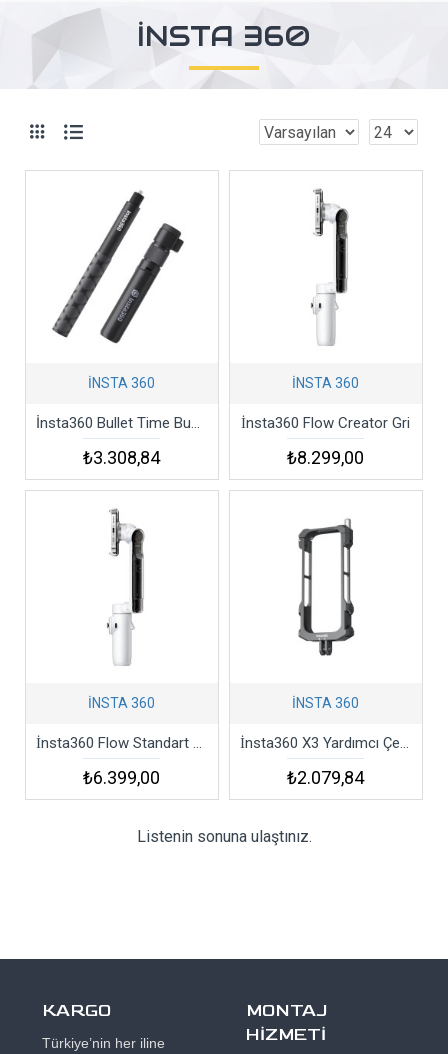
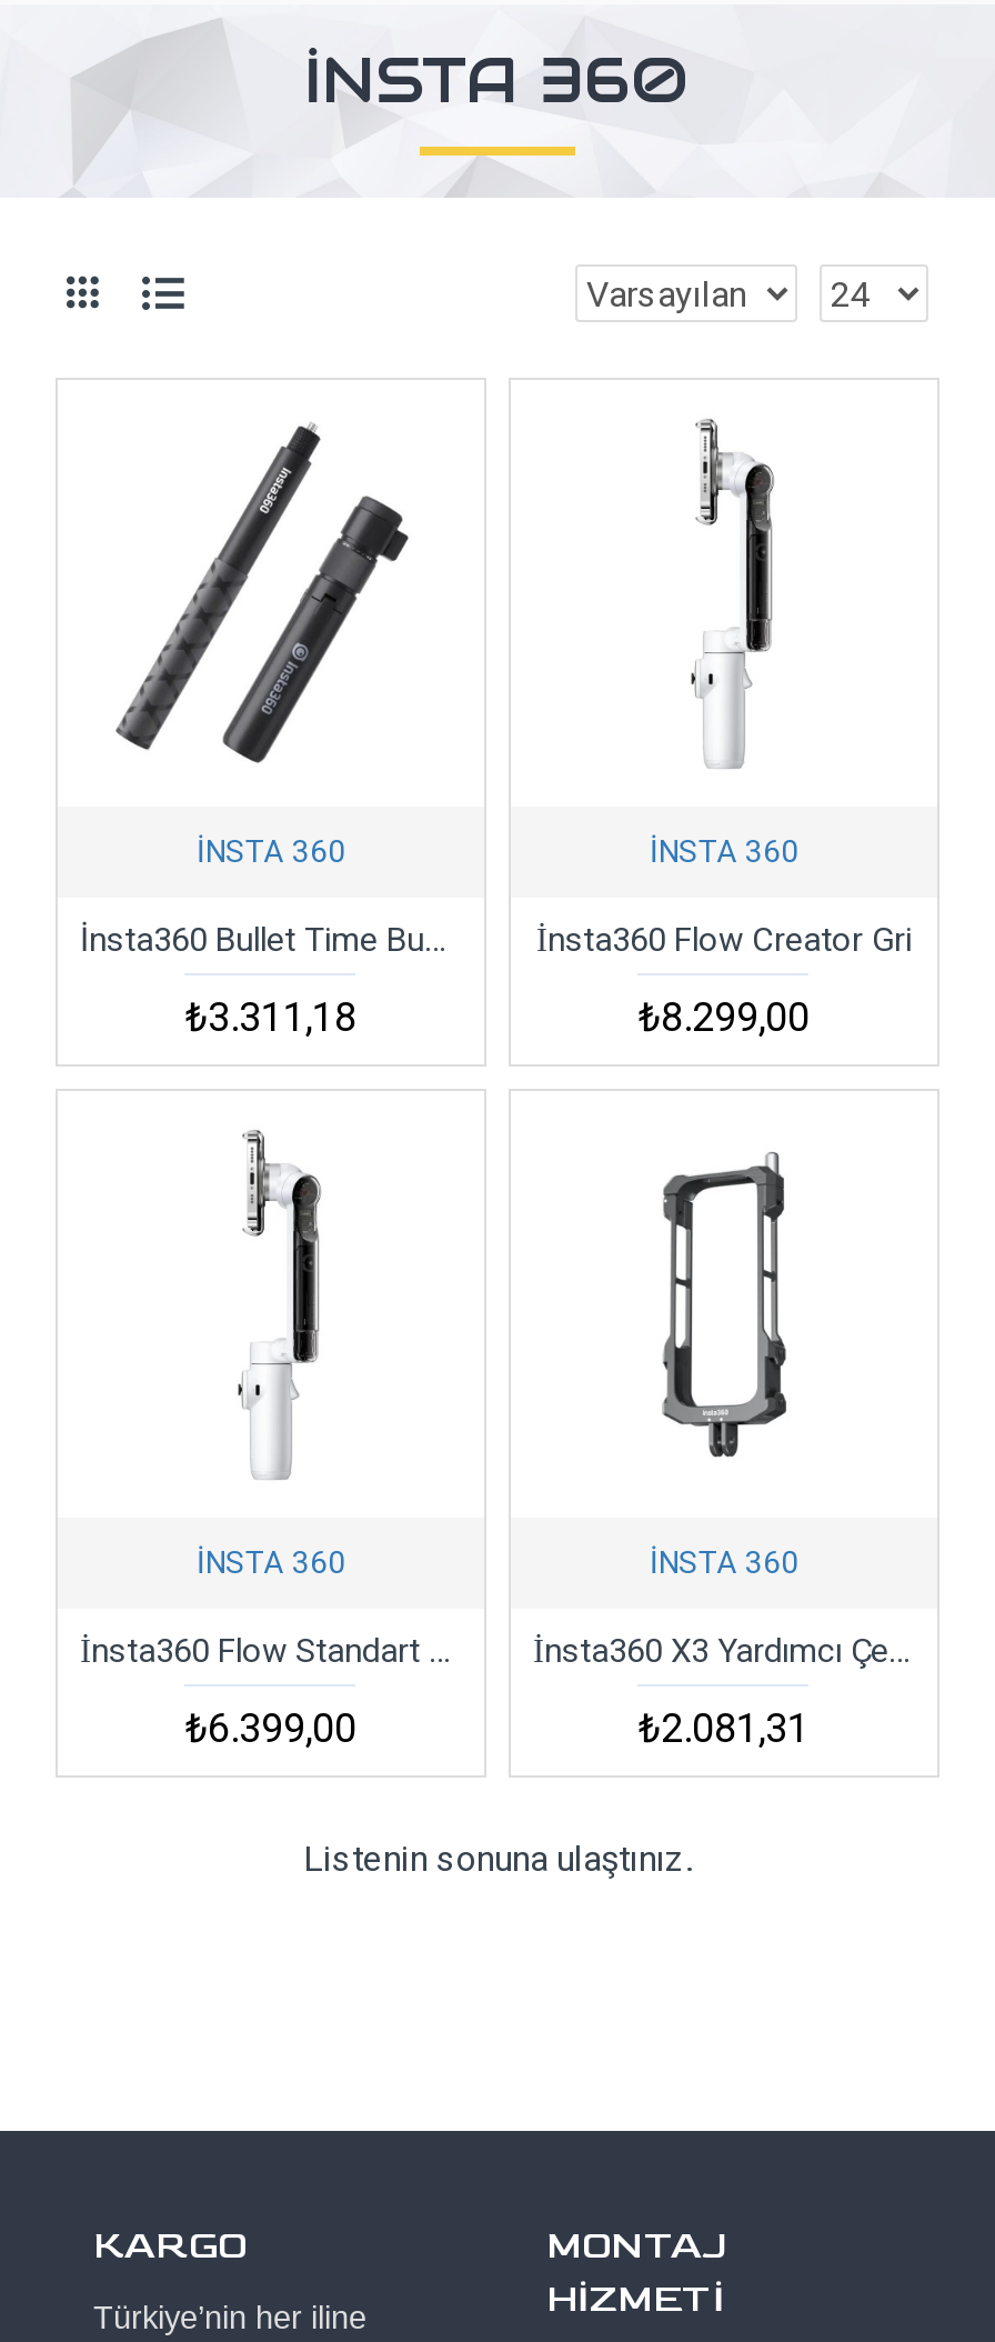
[83,447,160,468] ₺3.308,84 -> [185,993,356,1040] ₺3.311,18
[287,767,364,788] ₺2.079,84 -> [639,1704,810,1751] ₺2.081,31

